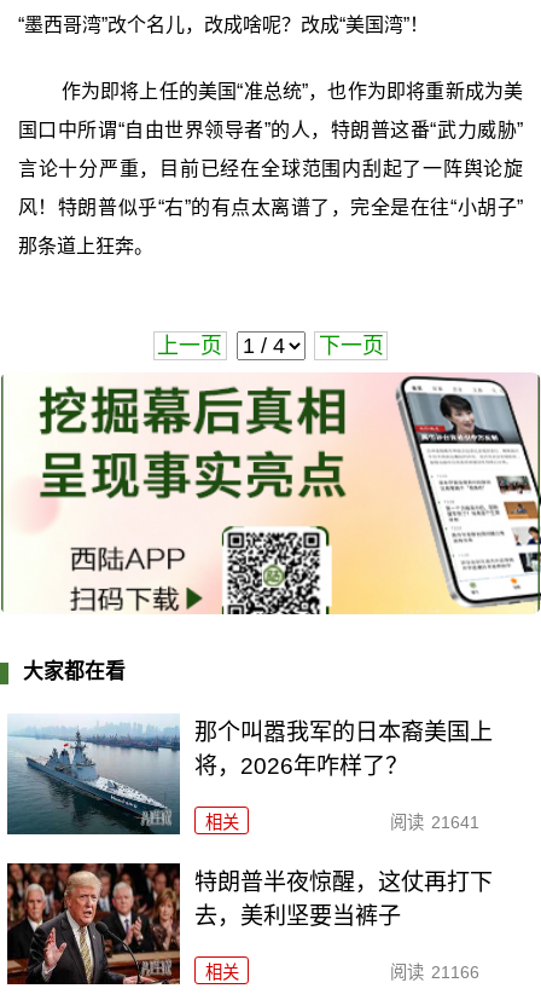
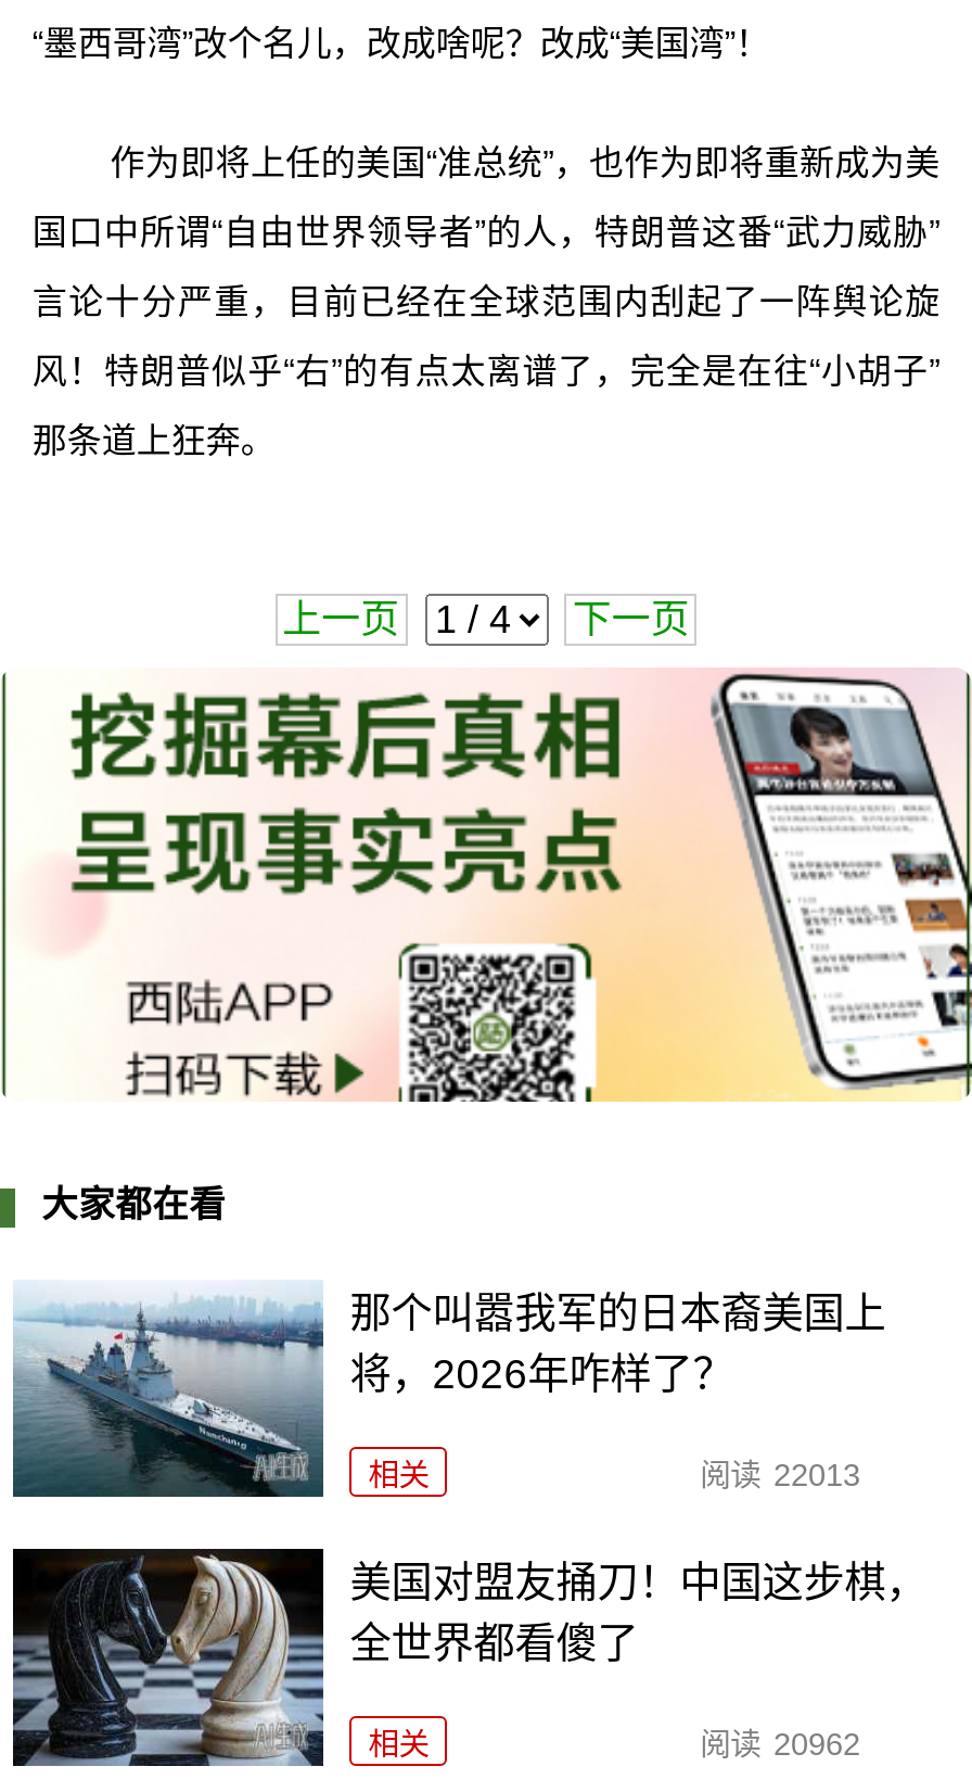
[390,812,479,832] 阅读 21641 -> [700,1457,860,1492] 阅读 22013
[6,862,493,985] [image] | 特朗普半夜惊醒，这仗再打下 | 去，美利坚要当裤子 -> [11,1547,927,1768] [image] | 美国对盟友捅刀！中国这步棋， | 全世界都看傻了
[390,962,479,981] 阅读 21166 -> [700,1726,860,1761] 阅读 20962

